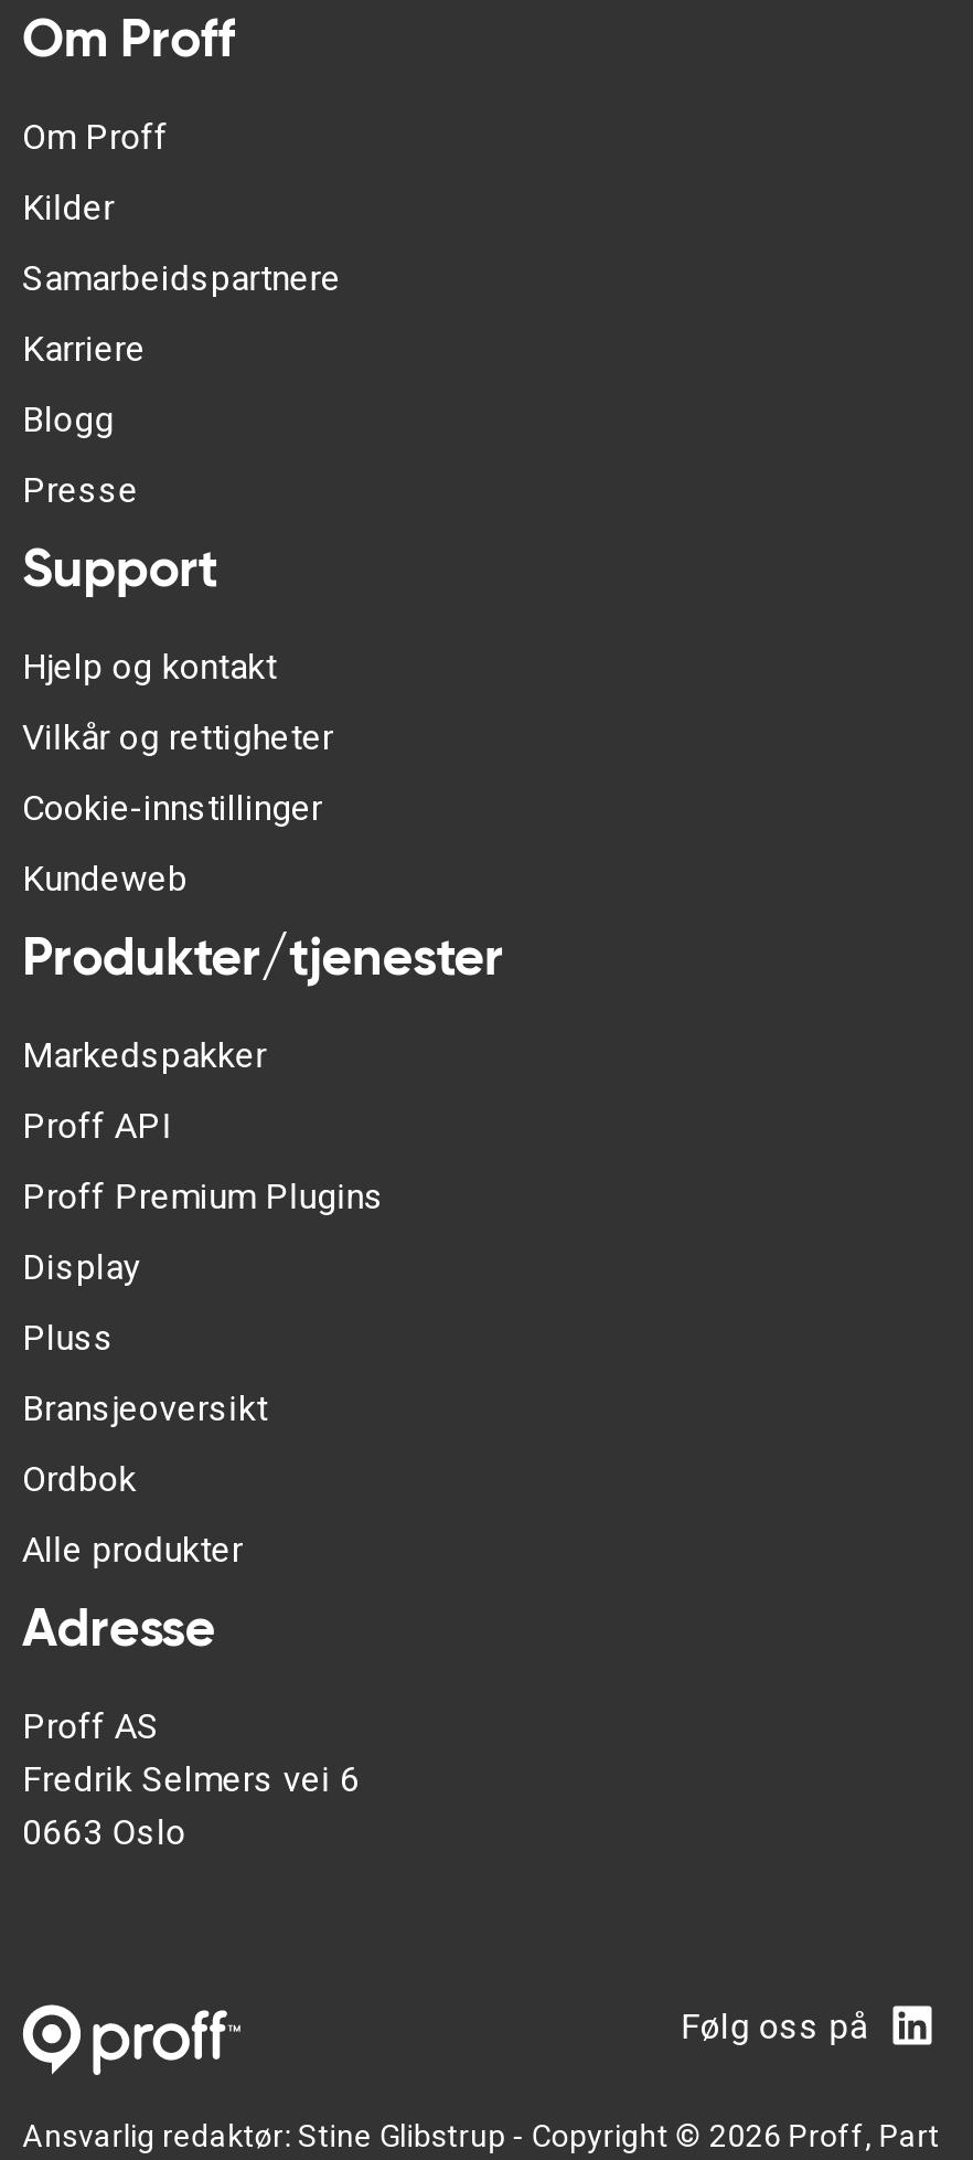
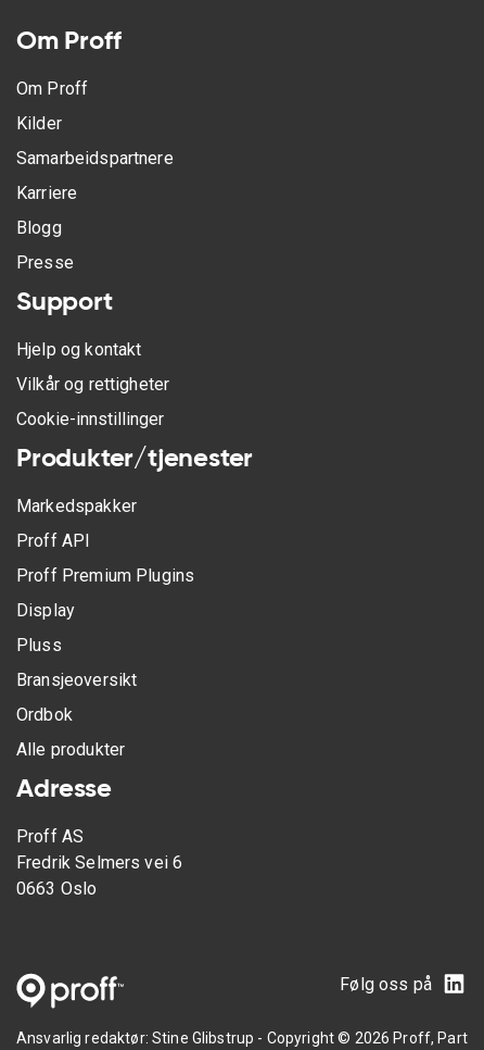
[22,858,188,900] Kundeweb -> none

